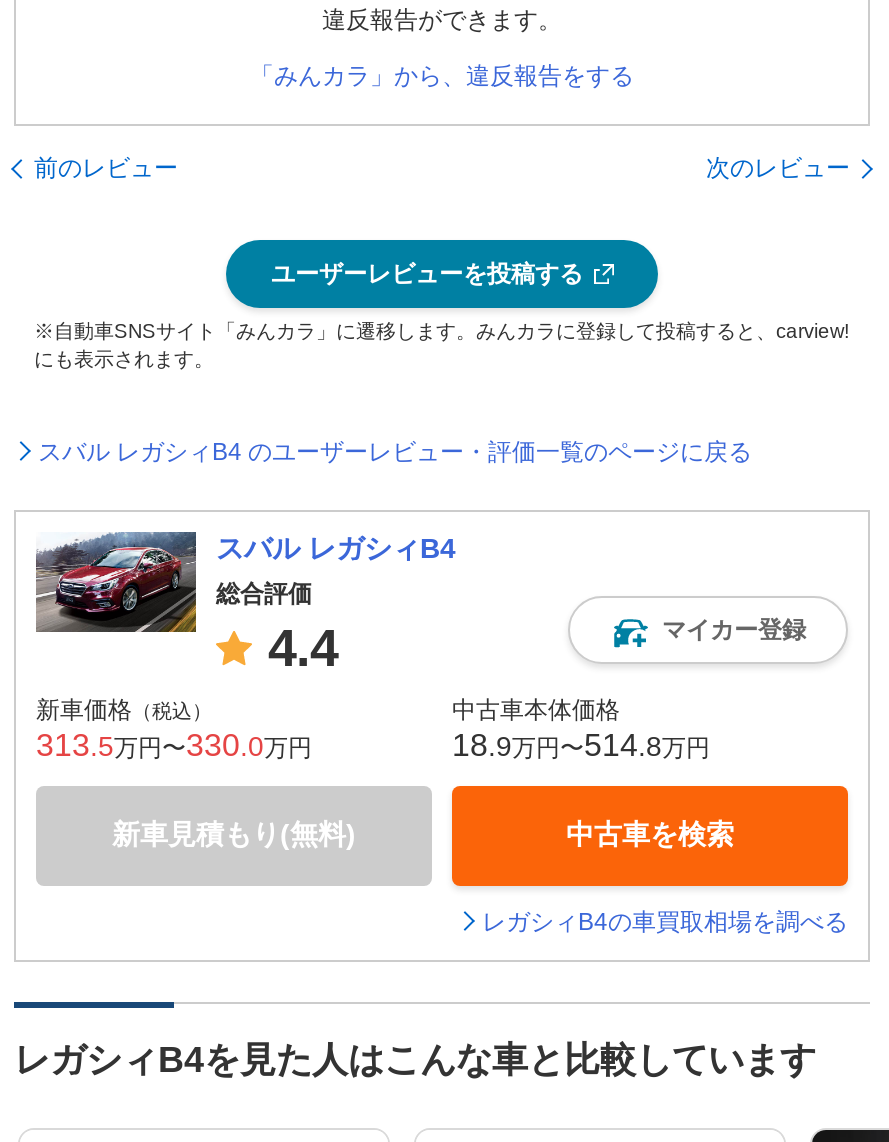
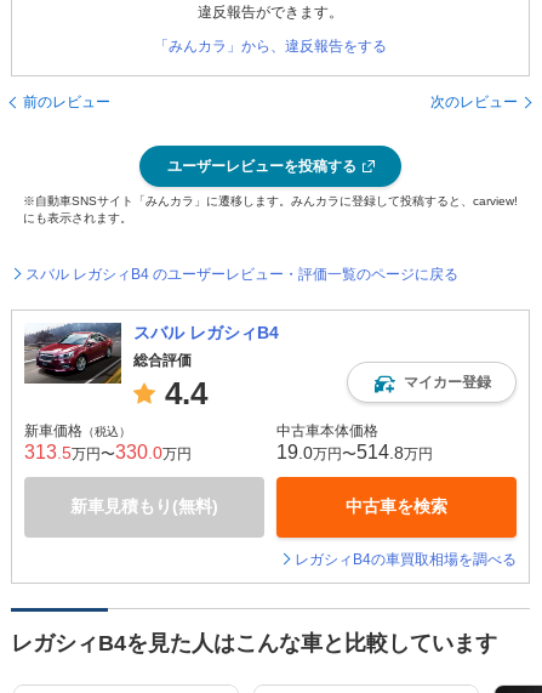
[452,728,710,762] 18.9万円〜514.8万円 -> [276,442,433,462] 19.0万円〜514.8万円

